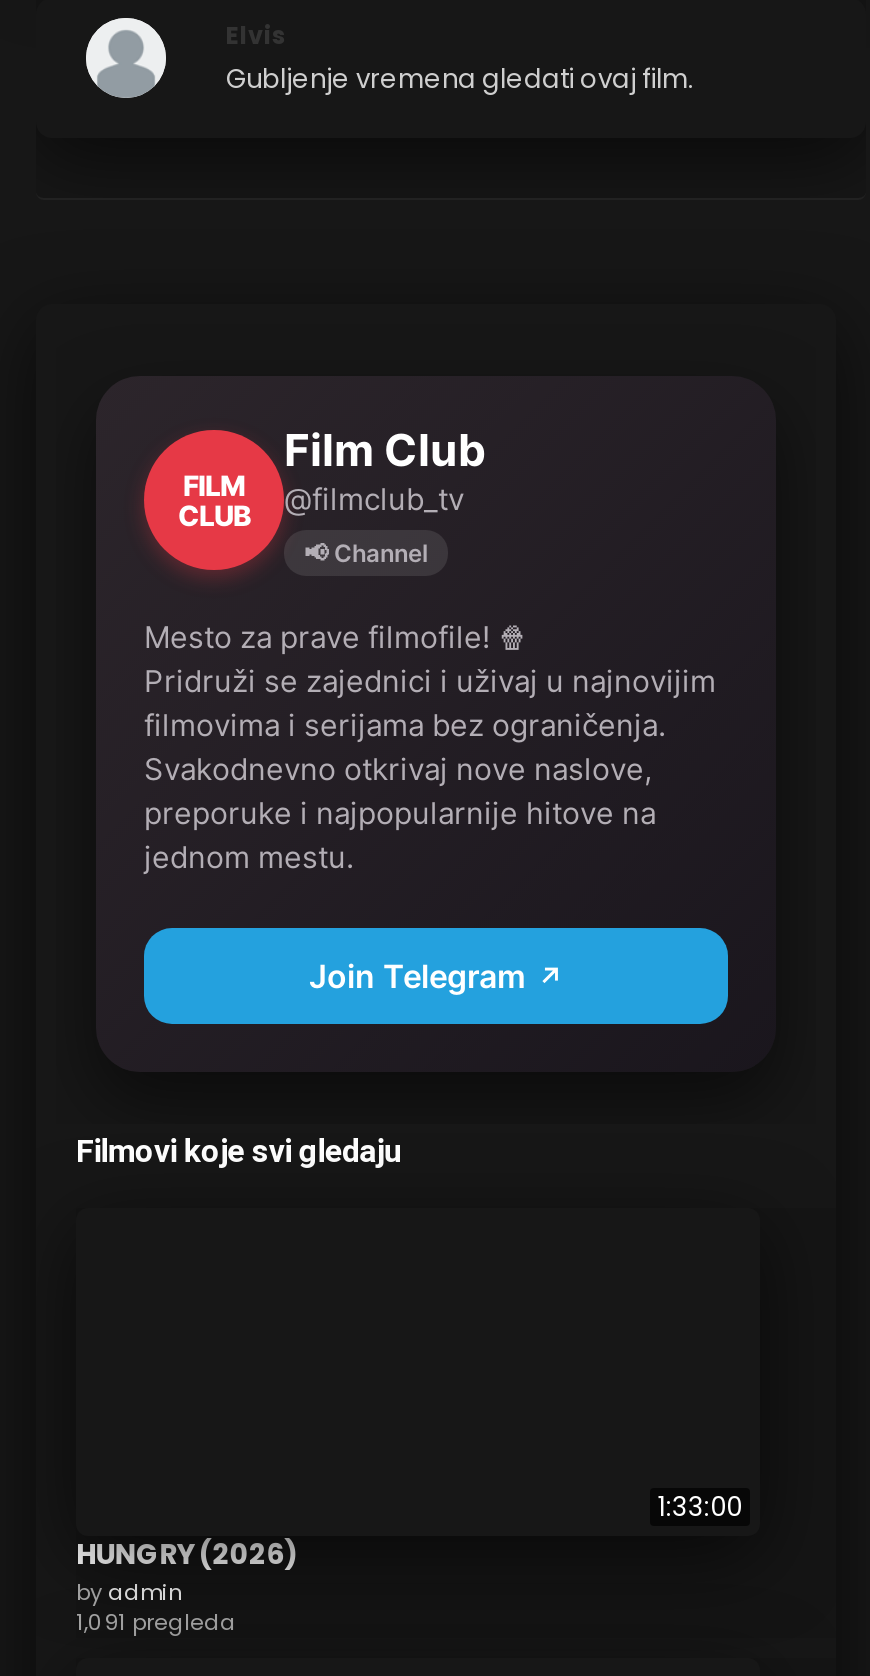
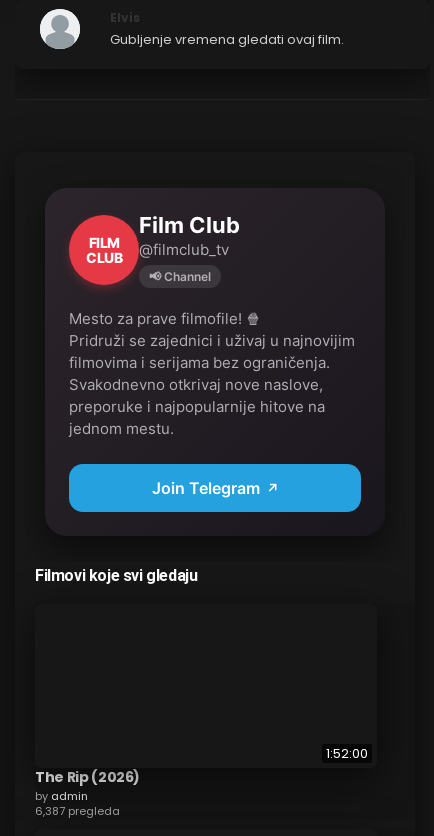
[76,1489,742,1575] 1:33:00 | HUNGRY (2026) -> [35,744,368,787] 1:52:00 | The Rip (2026)
[76,1607,236,1639] 1,091 pregleda -> [35,803,120,819] 6,387 pregleda

